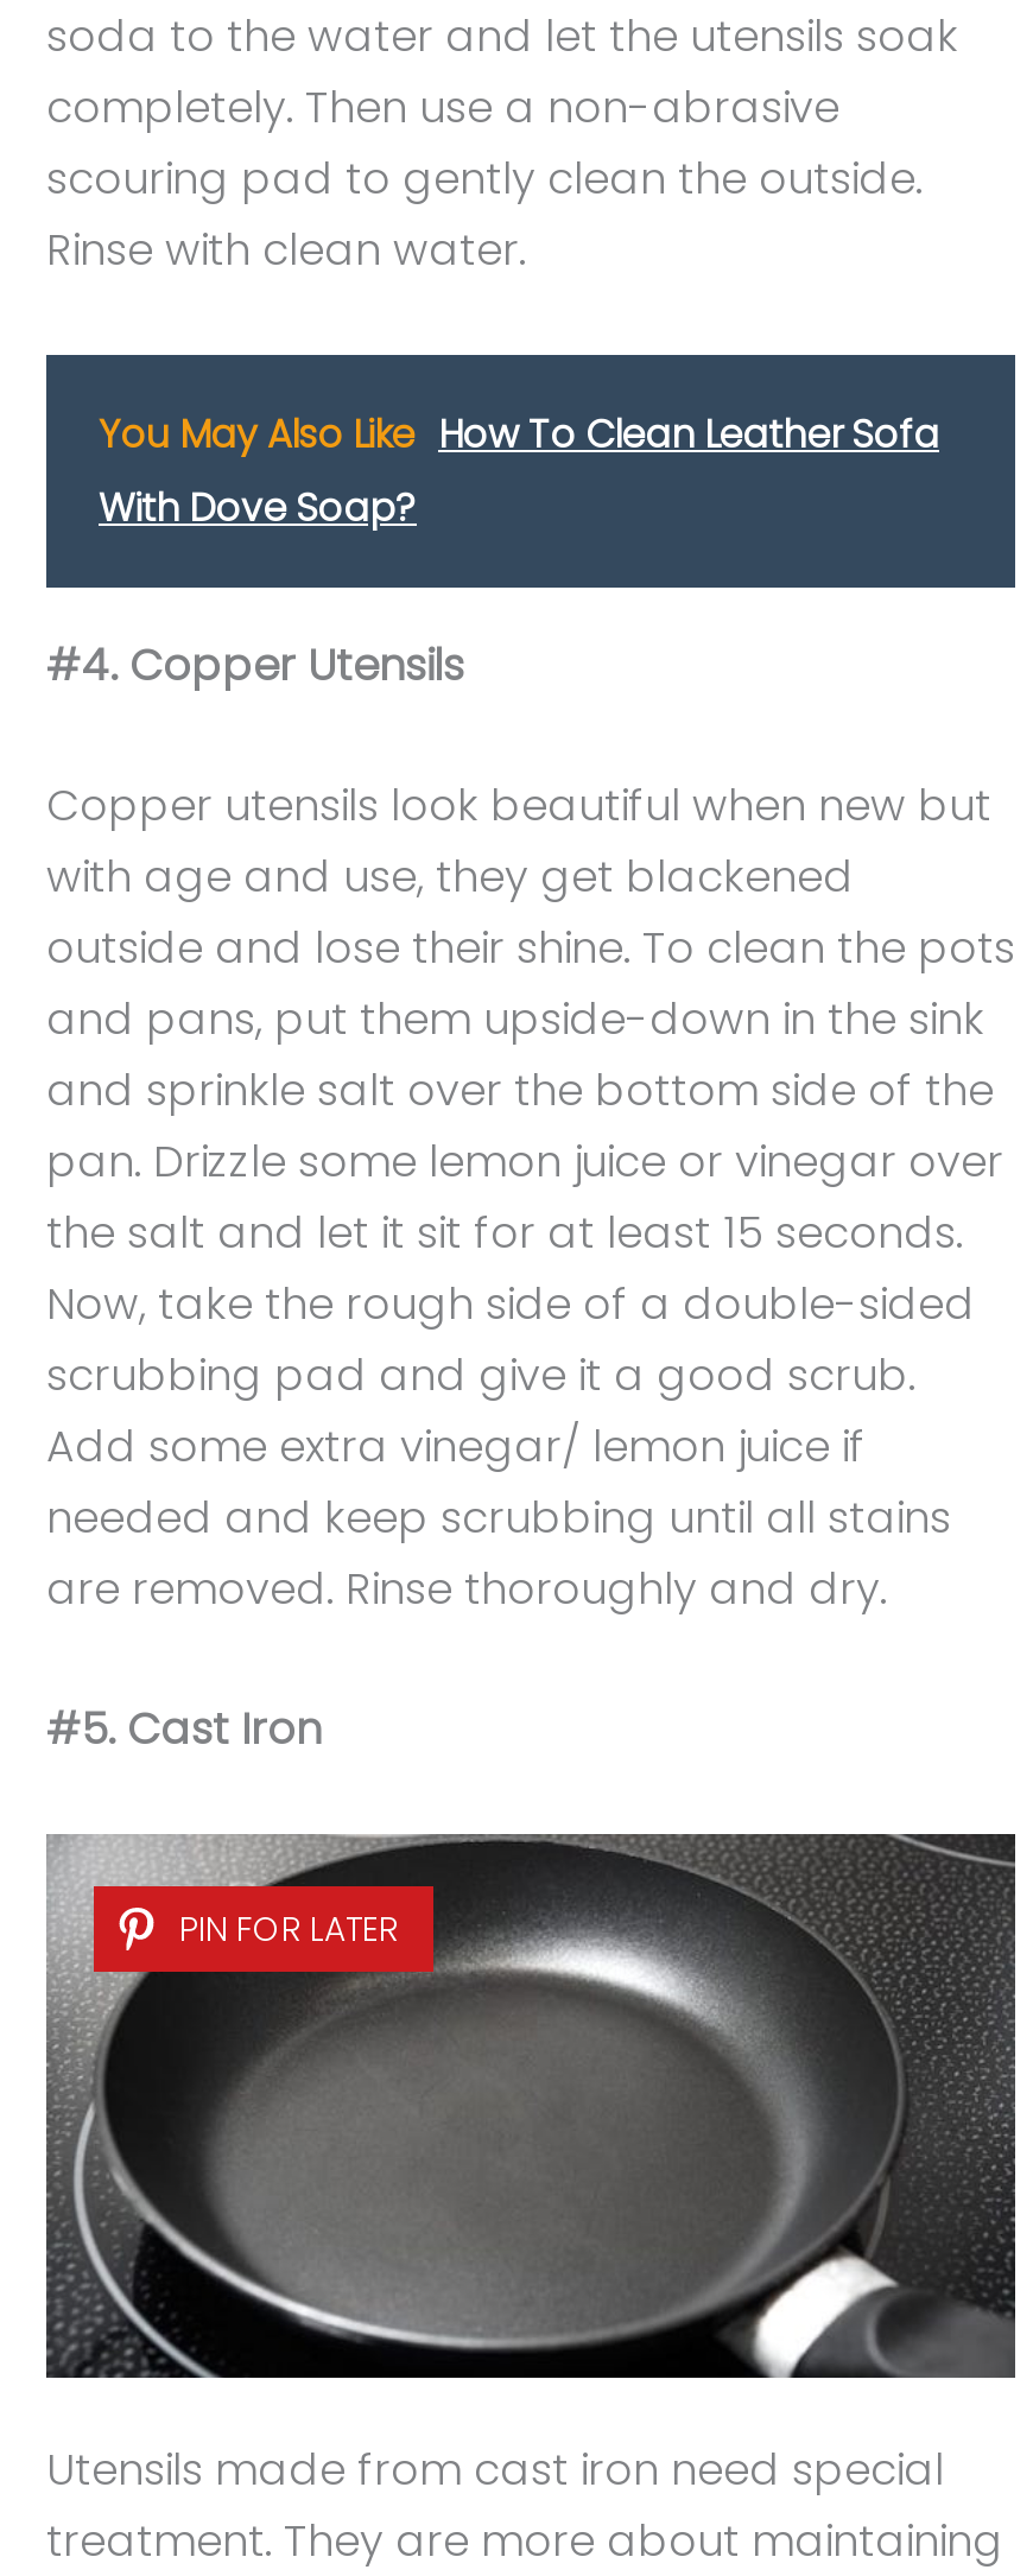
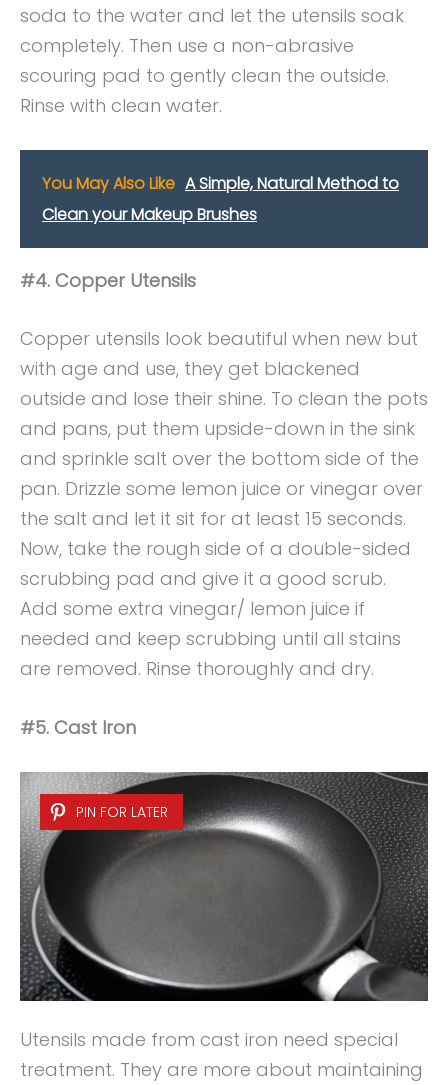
[99,407,939,535] You May Also Like How To Clean Leather Sofa | With Dove Soap? -> [42,171,399,225] You May Also Like A Simple, Natural Method to | Clean your Makeup Brushes

